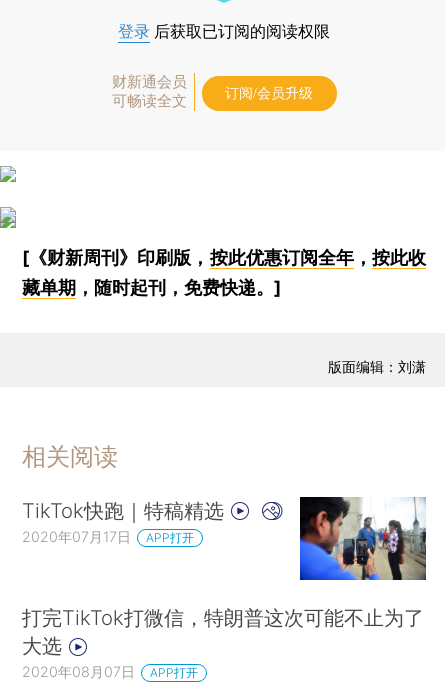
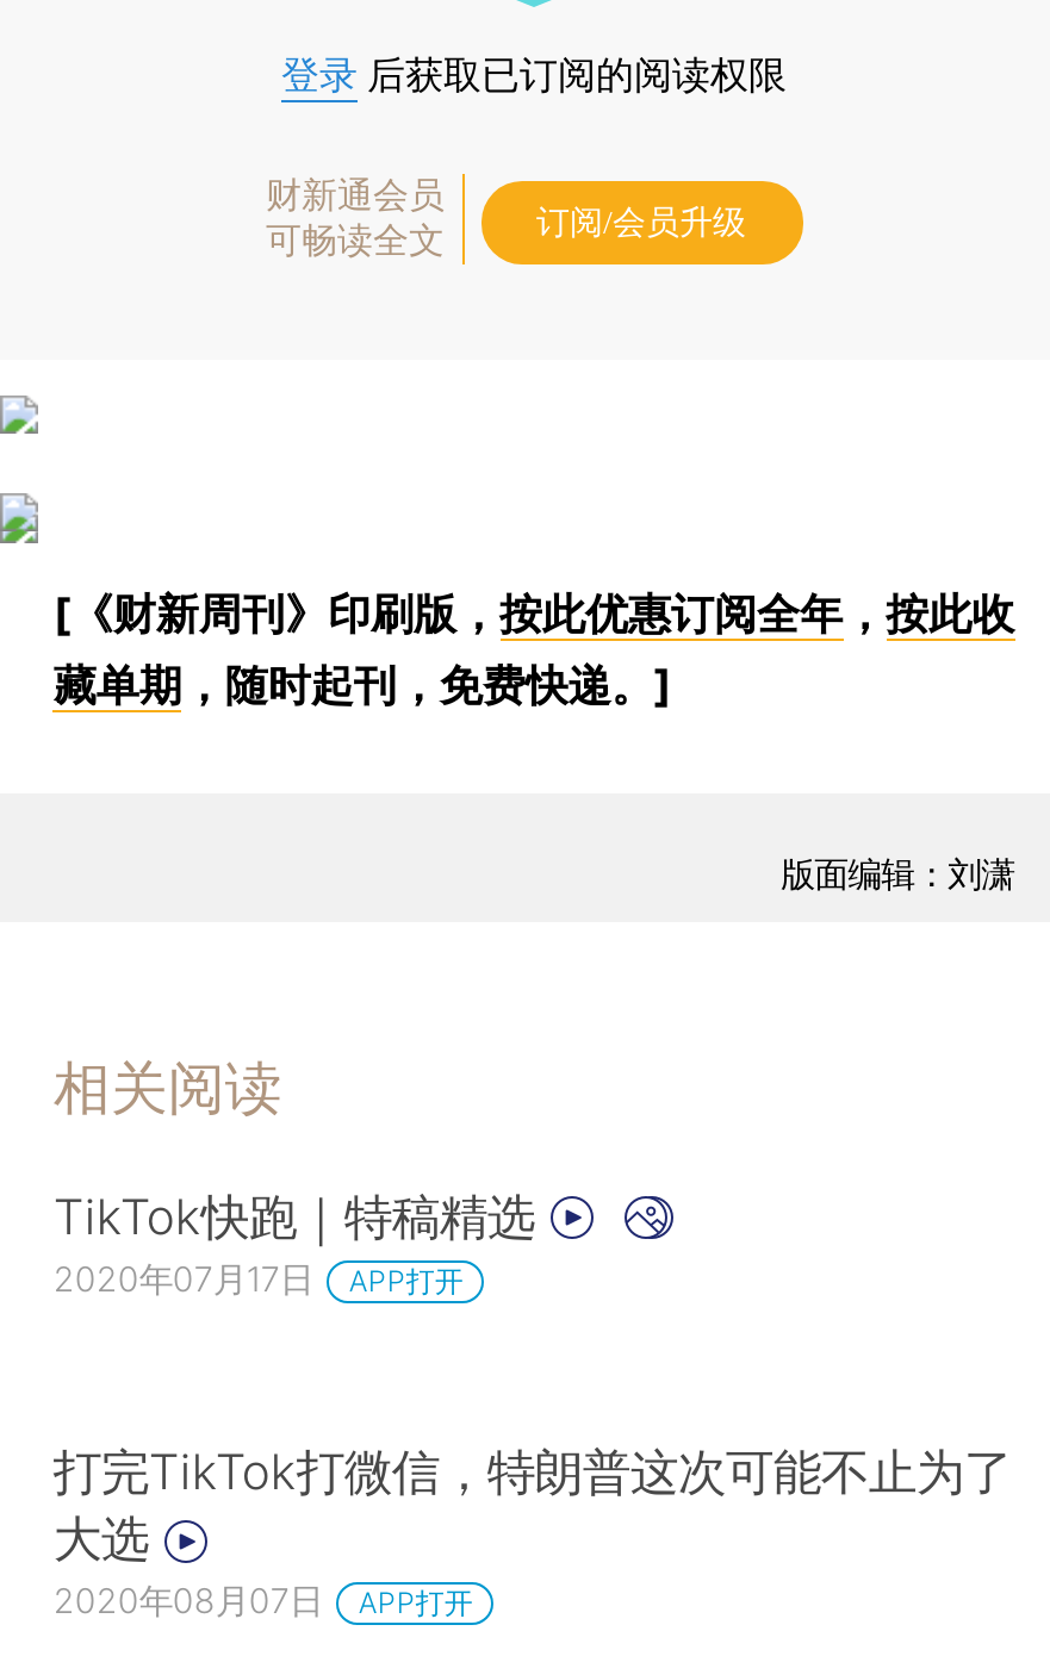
[299,496,427,581] [image] -> none

